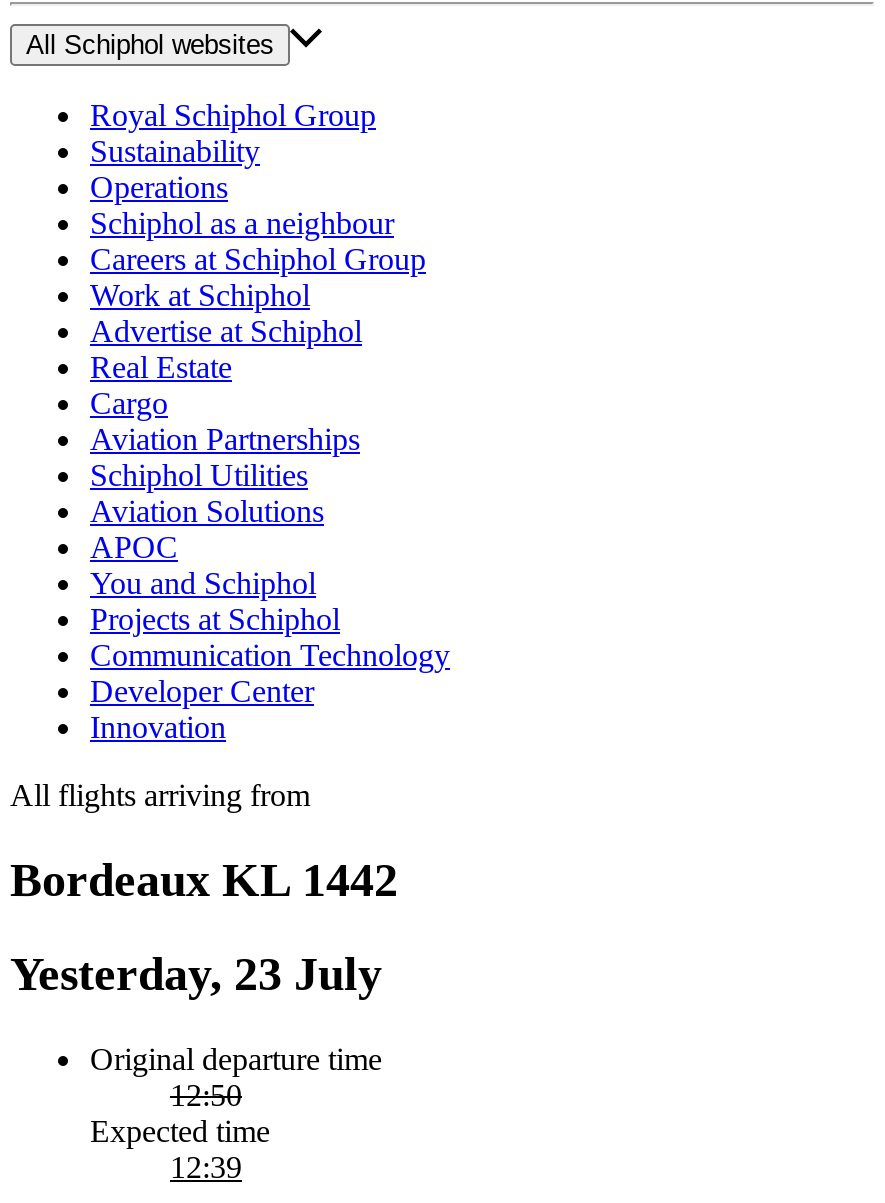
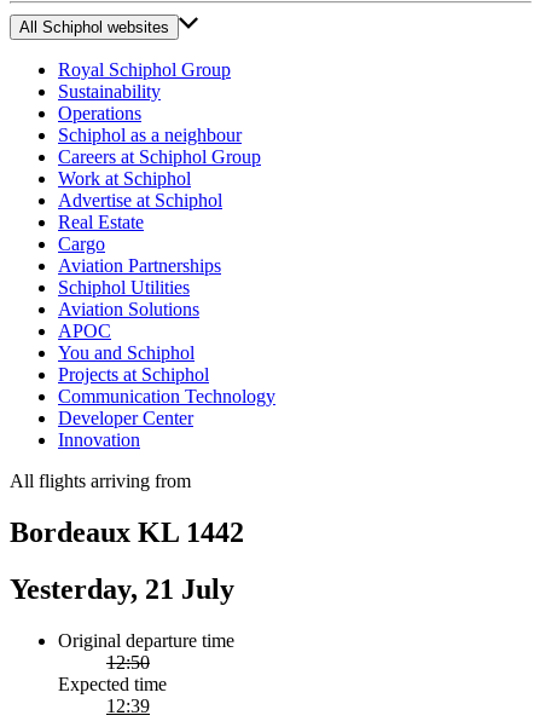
[10,948,382,1000] Yesterday, 23 July -> [10,573,234,605] Yesterday, 21 July

